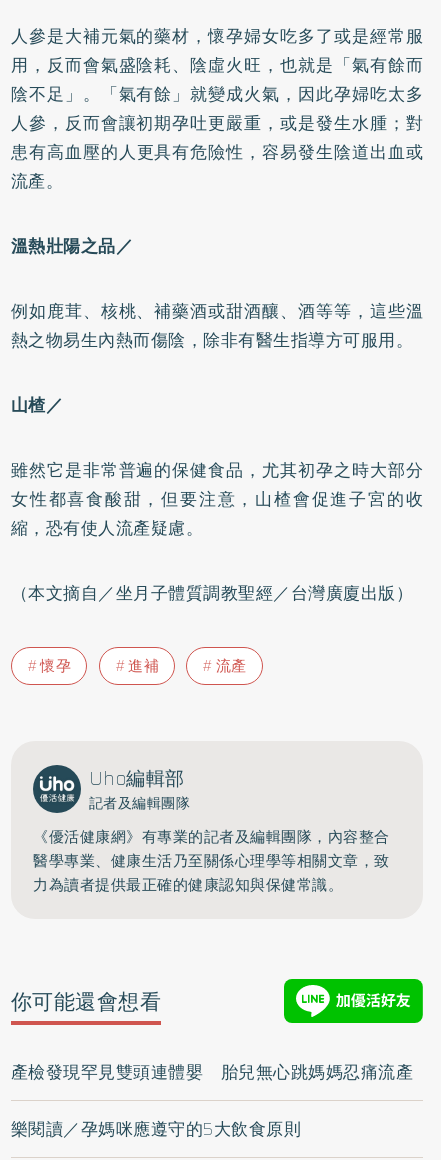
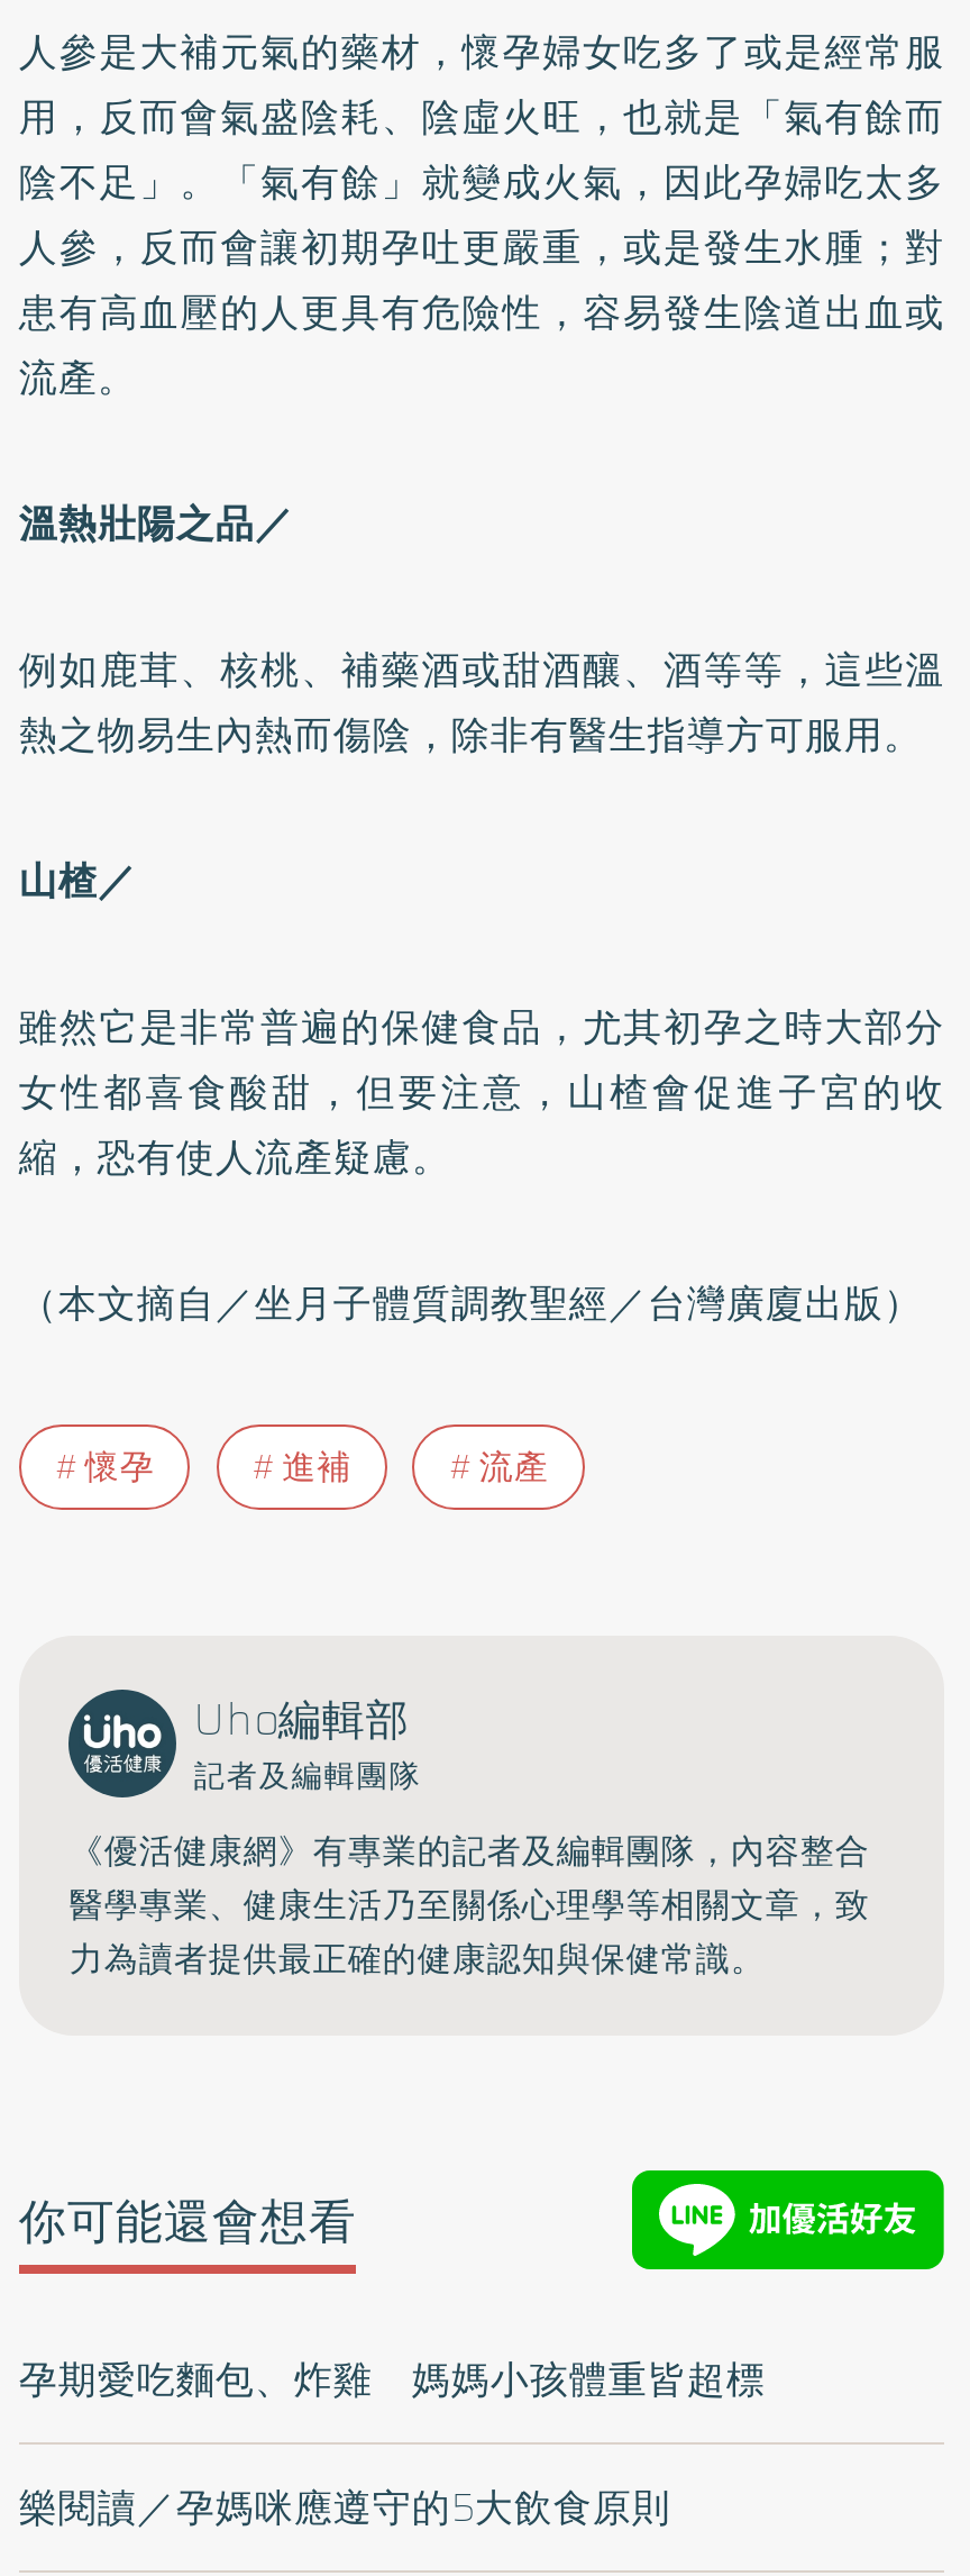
[11,1059,413,1085] 產檢發現罕見雙頭連體嬰 胎兒無心跳媽媽忍痛流產 -> [19,2351,765,2409] 孕期愛吃麵包、炸雞 媽媽小孩體重皆超標

